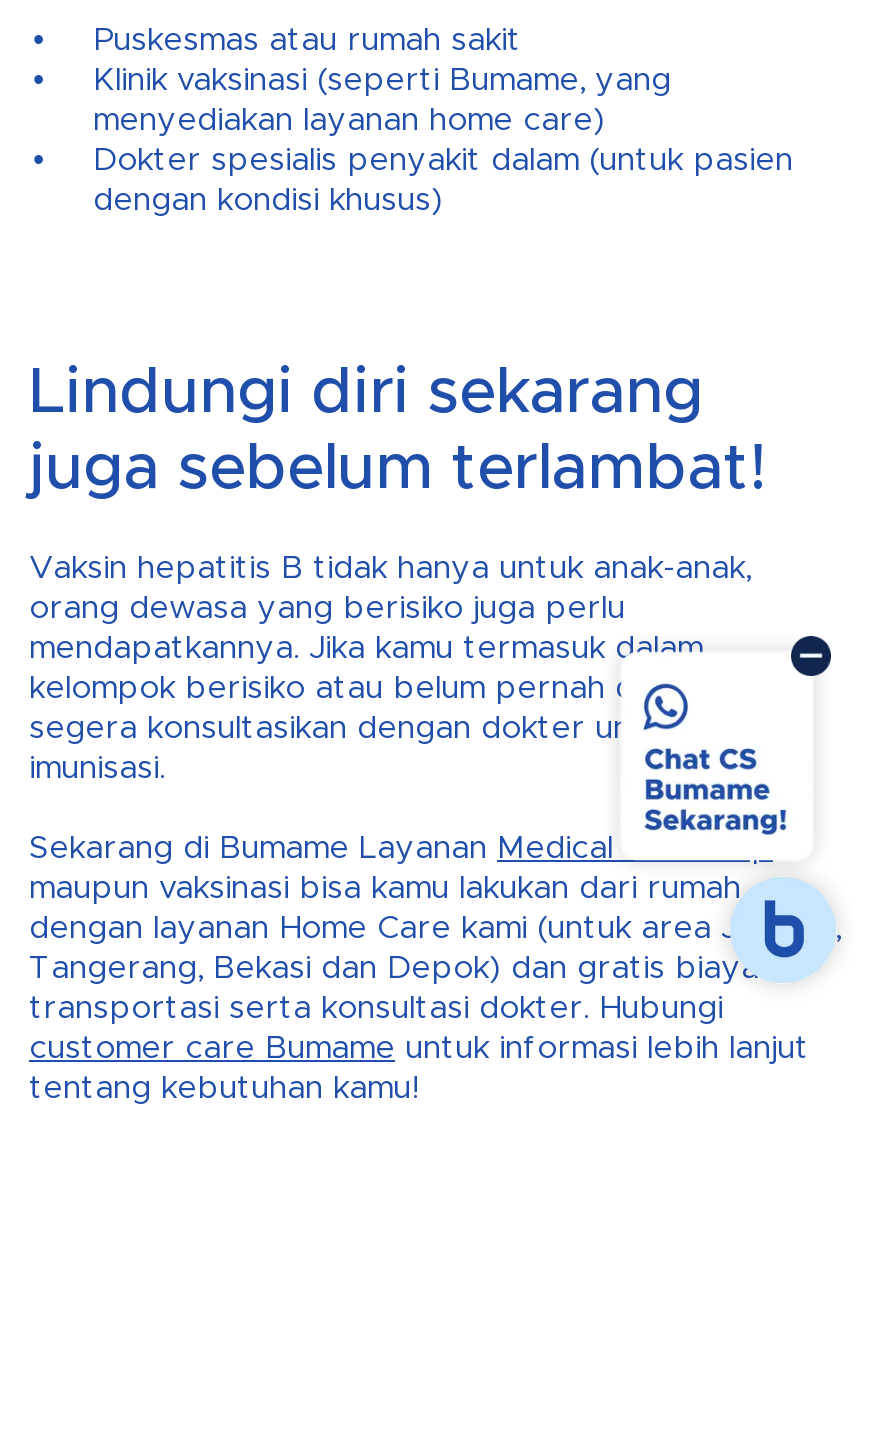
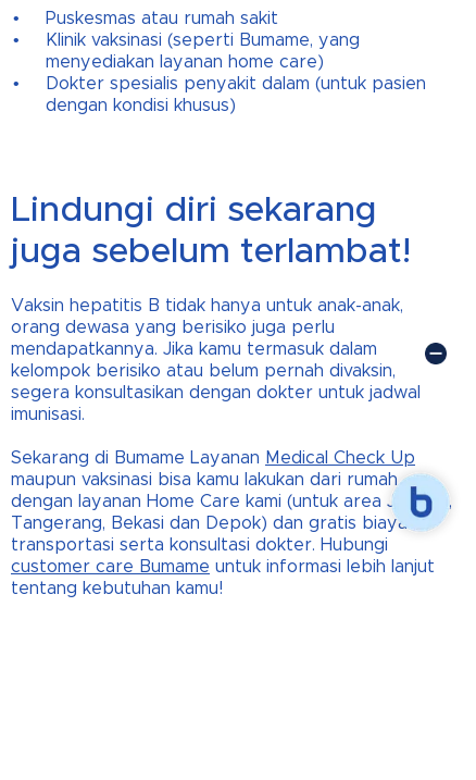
[643,748,789,832] [image] -> none

